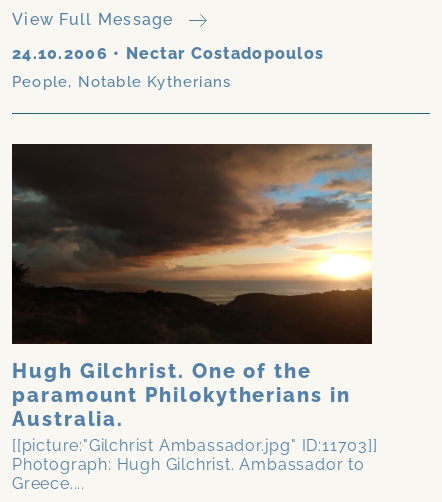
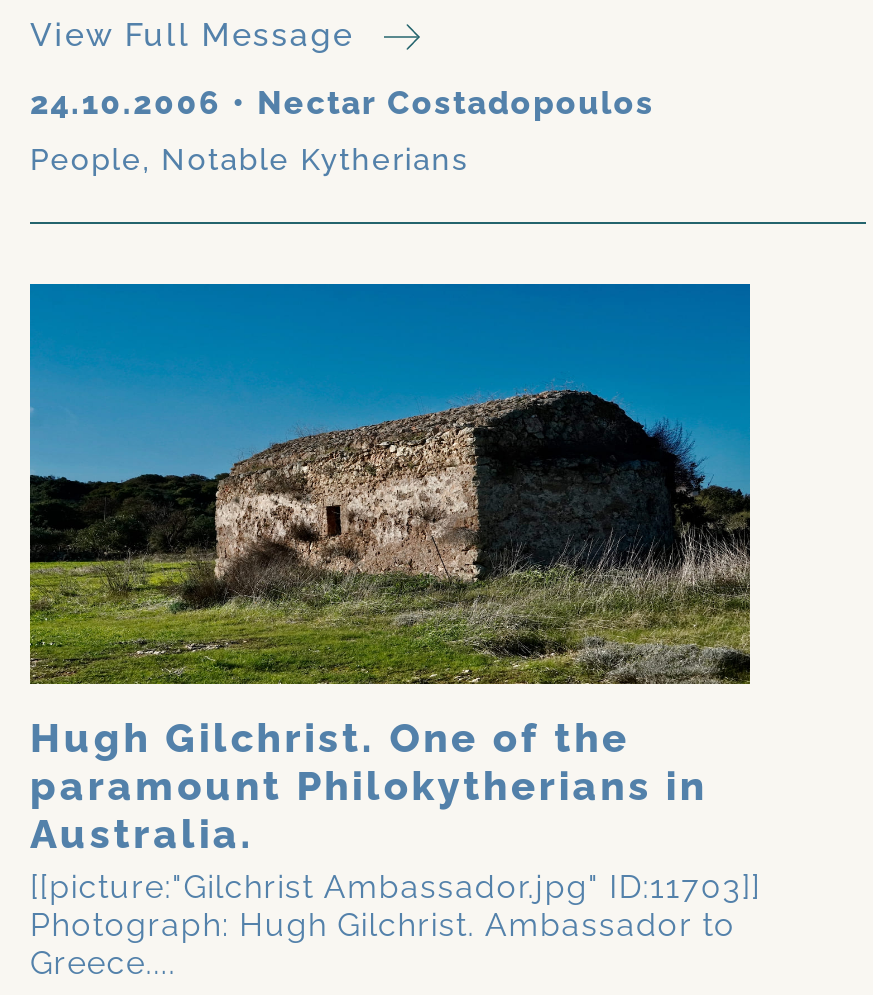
[11,143,373,345] [image] -> [28,282,752,686] [image]

